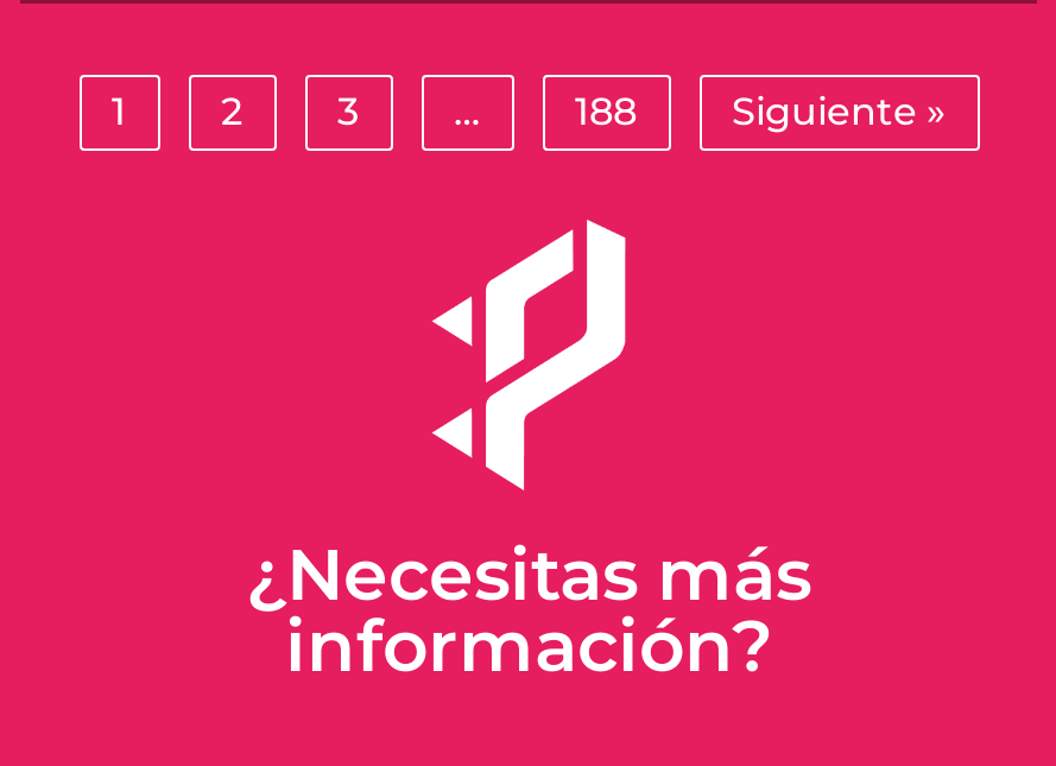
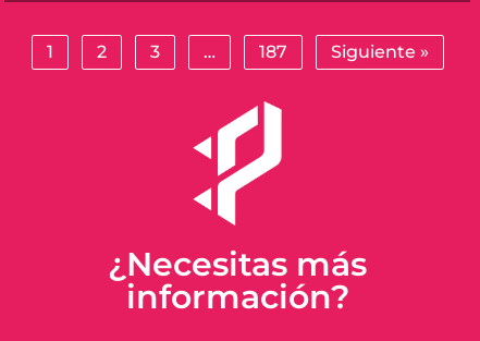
[575,89,637,134] 188 -> [259,41,287,62] 187

